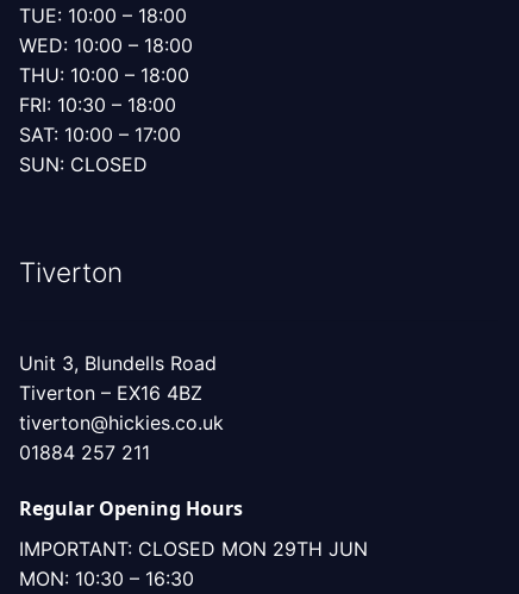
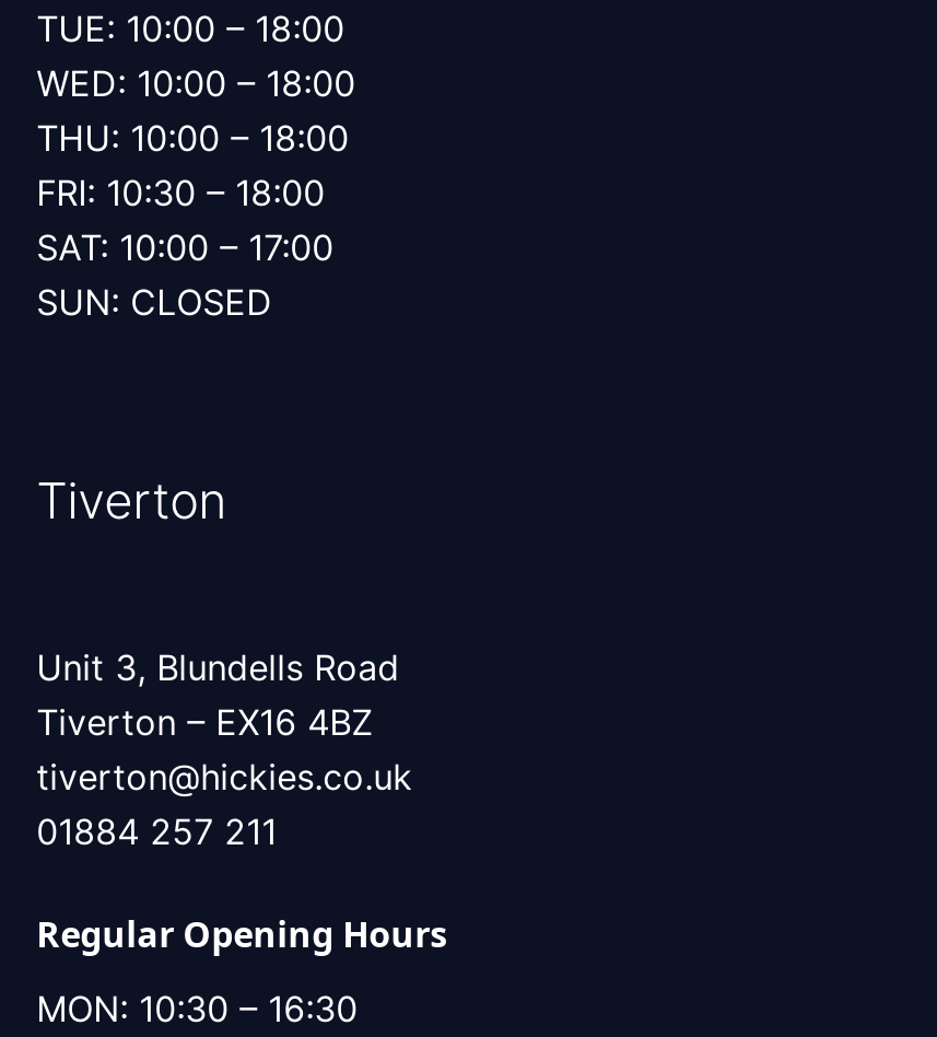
[19,537,367,561] IMPORTANT: CLOSED MON 29TH JUN -> none

